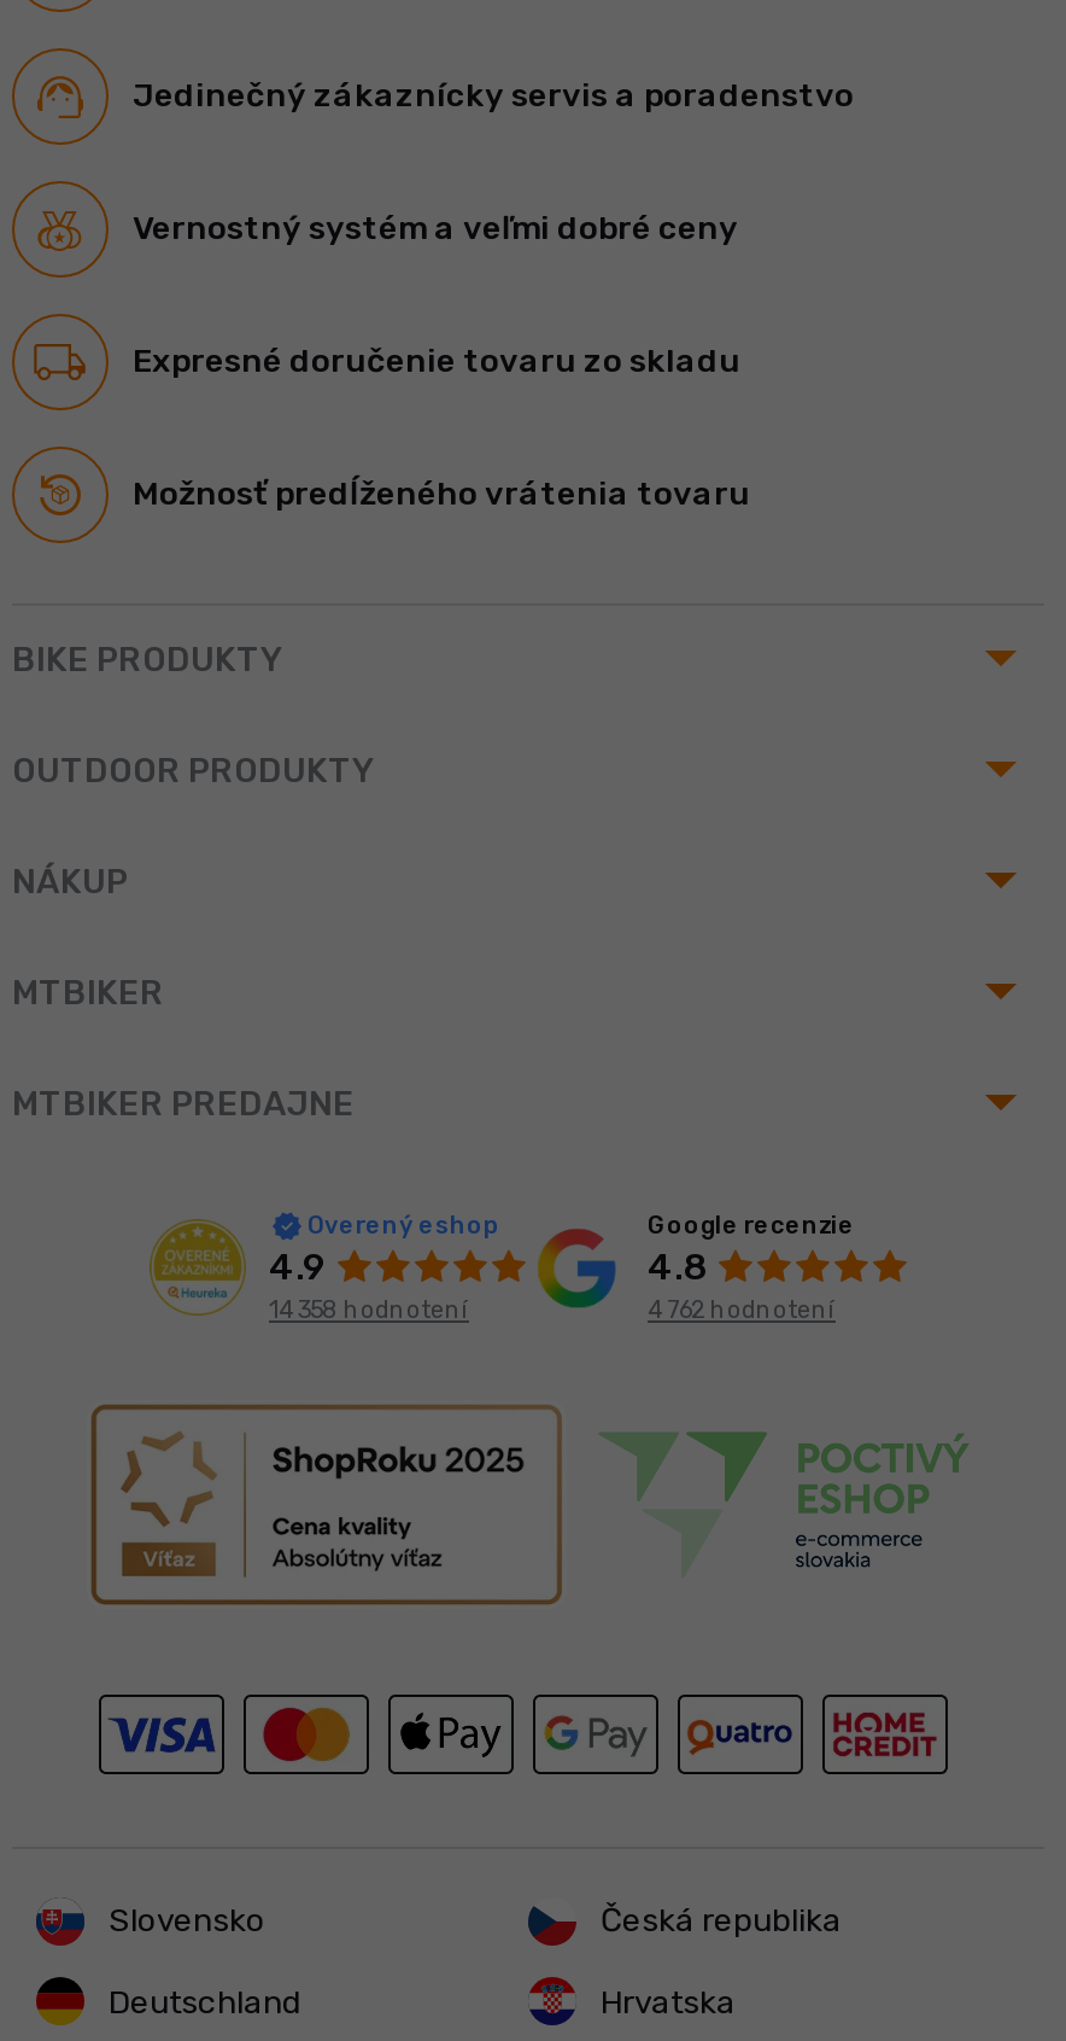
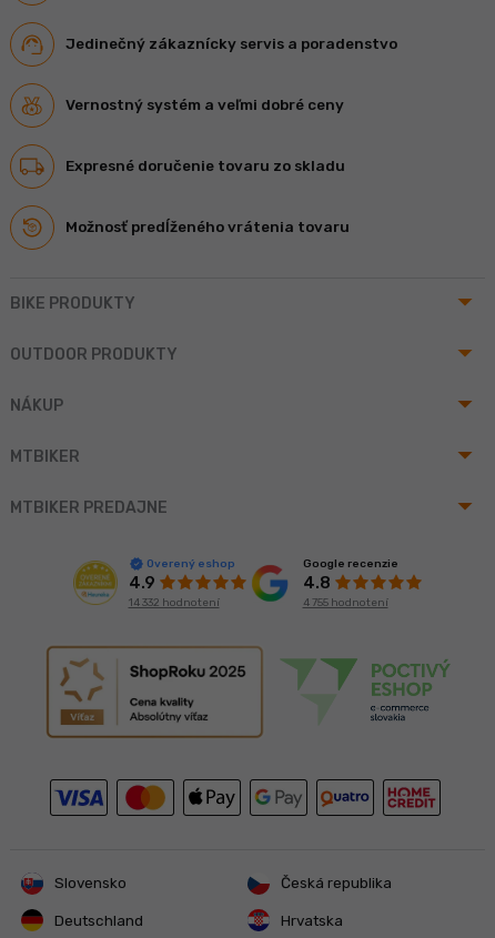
[269,1296,469,1325] 14 358 hodnotení -> [128,596,219,609] 14 332 hodnotení
[648,1296,836,1325] 4 762 hodnotení -> [302,596,388,609] 4 755 hodnotení

